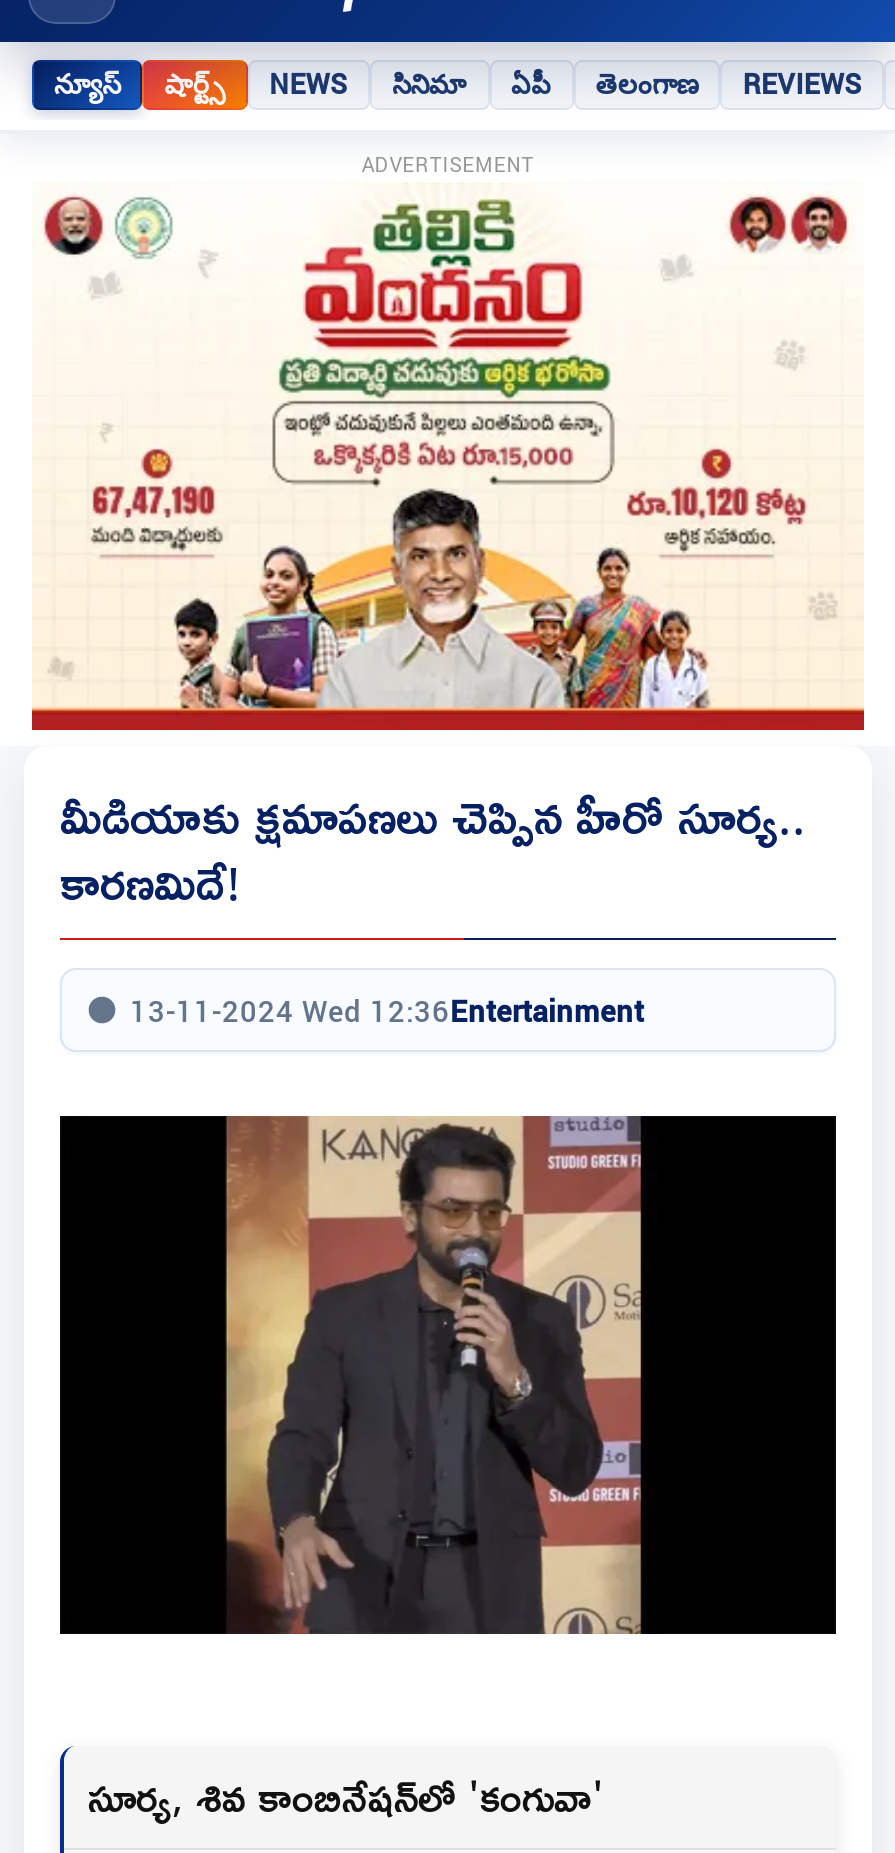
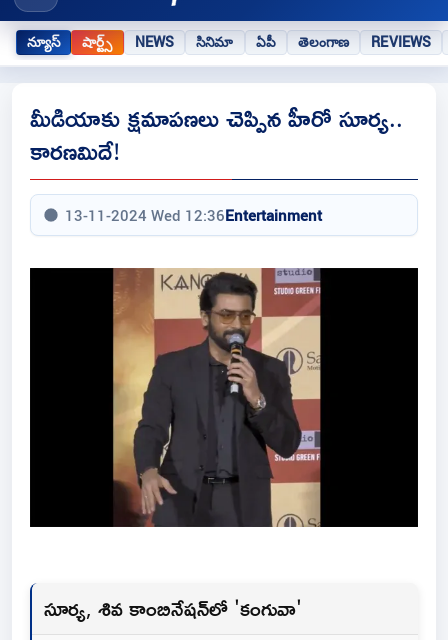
[362,150,534,178] ADVERTISEMENT -> none
[30,194,866,732] [image] -> none

